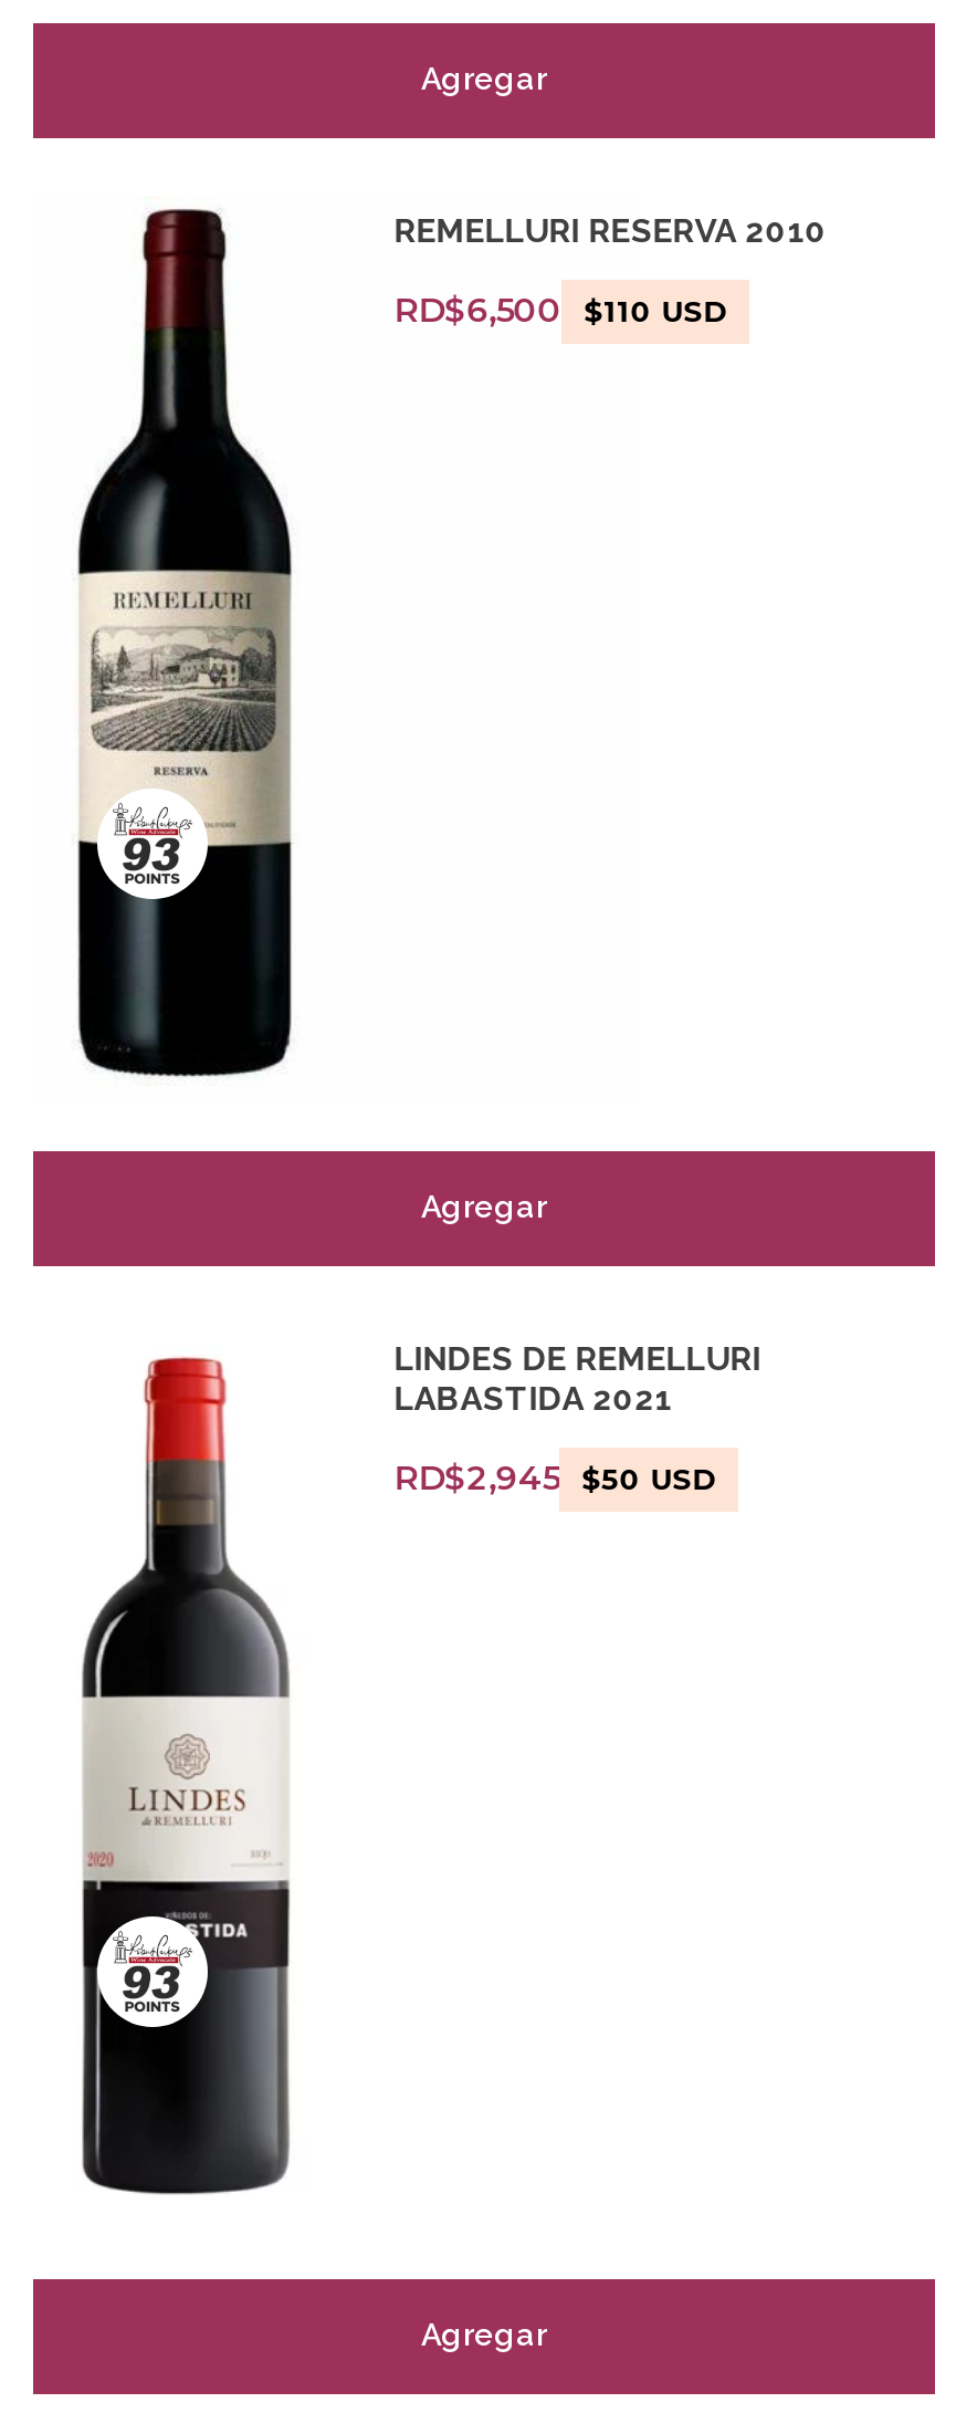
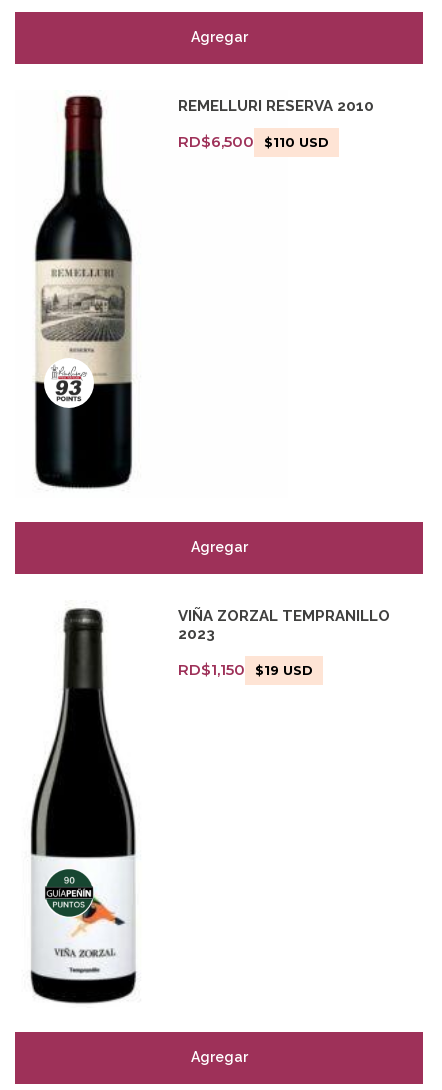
[69,1341,301,2215] [image] -> [30,607,137,1004] [image]
[394,1339,761,1419] LINDES DE REMELLURI | LABASTIDA 2021 -> [178,607,390,643] VIÑA ZORZAL TEMPRANILLO | 2023
[394,1455,717,1497] RD$2,945 | $50 USD -> [178,659,313,678] RD$1,150 | $19 USD

